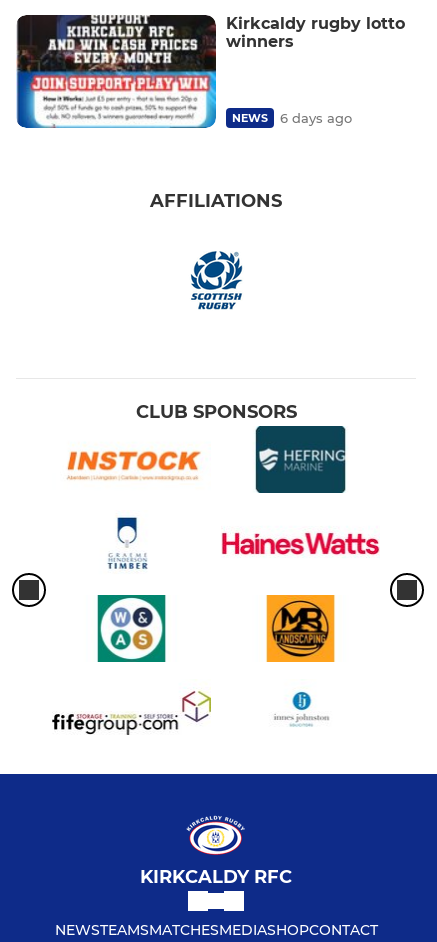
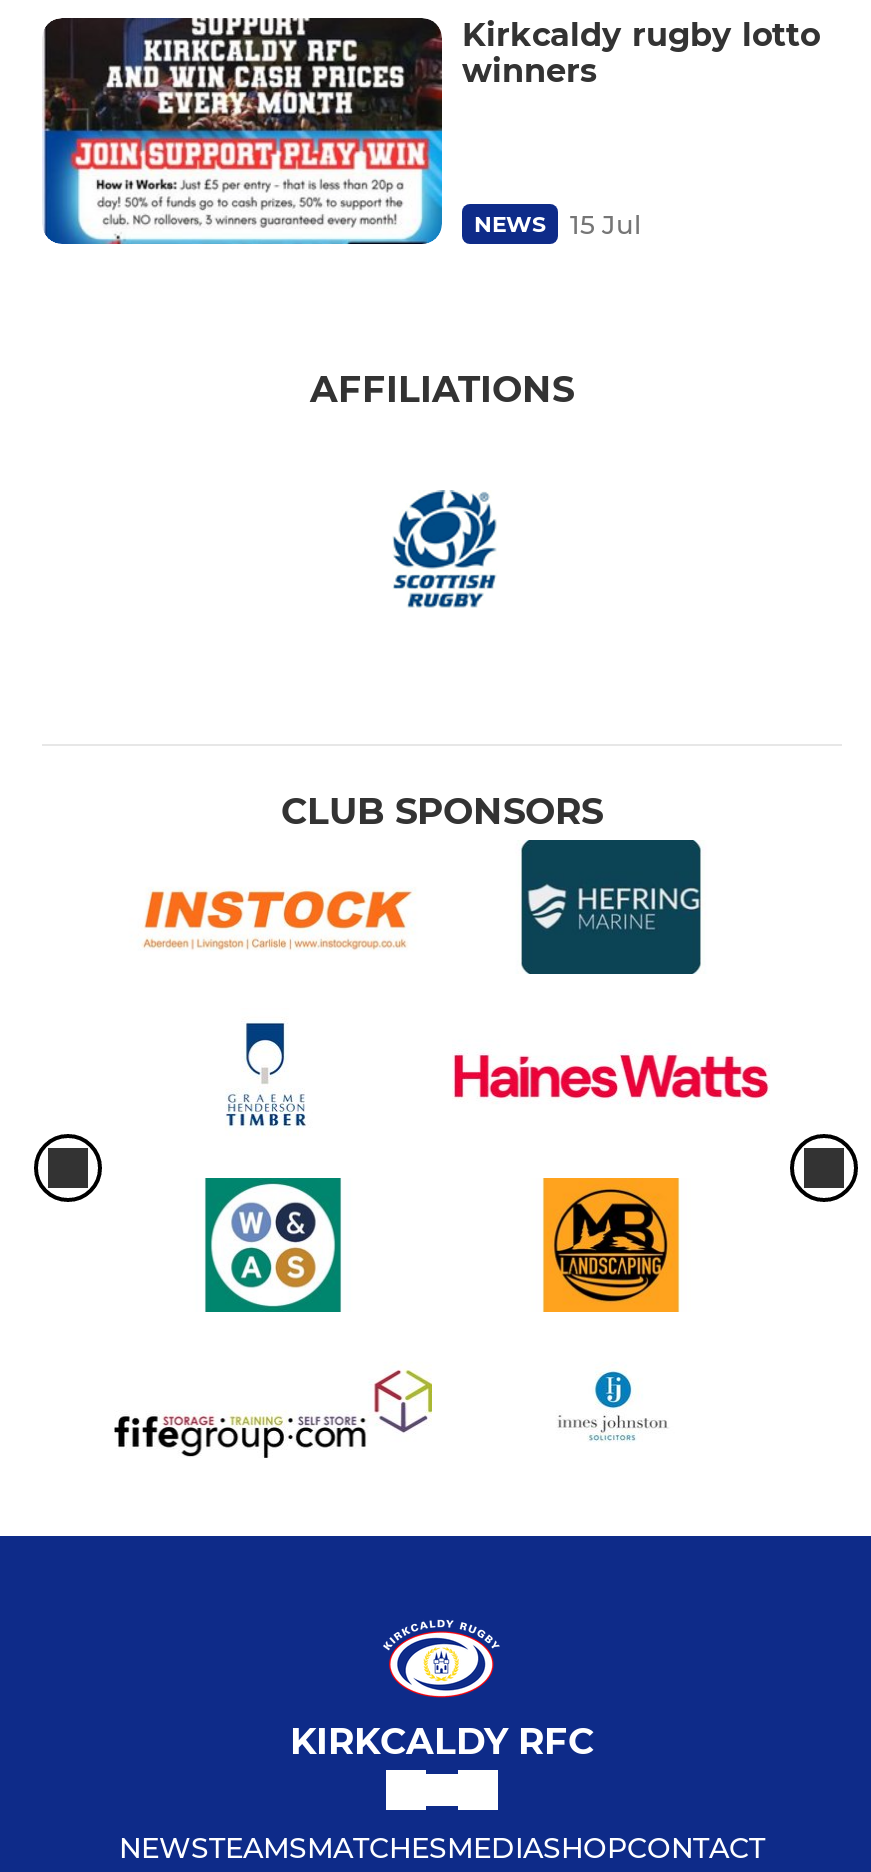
[232,109,352,125] NEWS 6 days ago -> [474,207,642,239] NEWS 15 Jul

